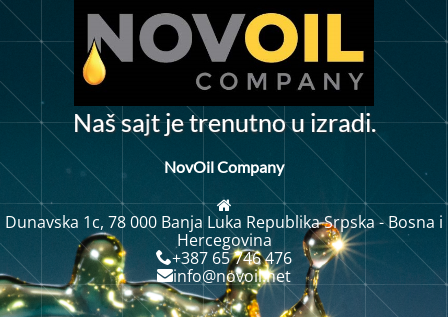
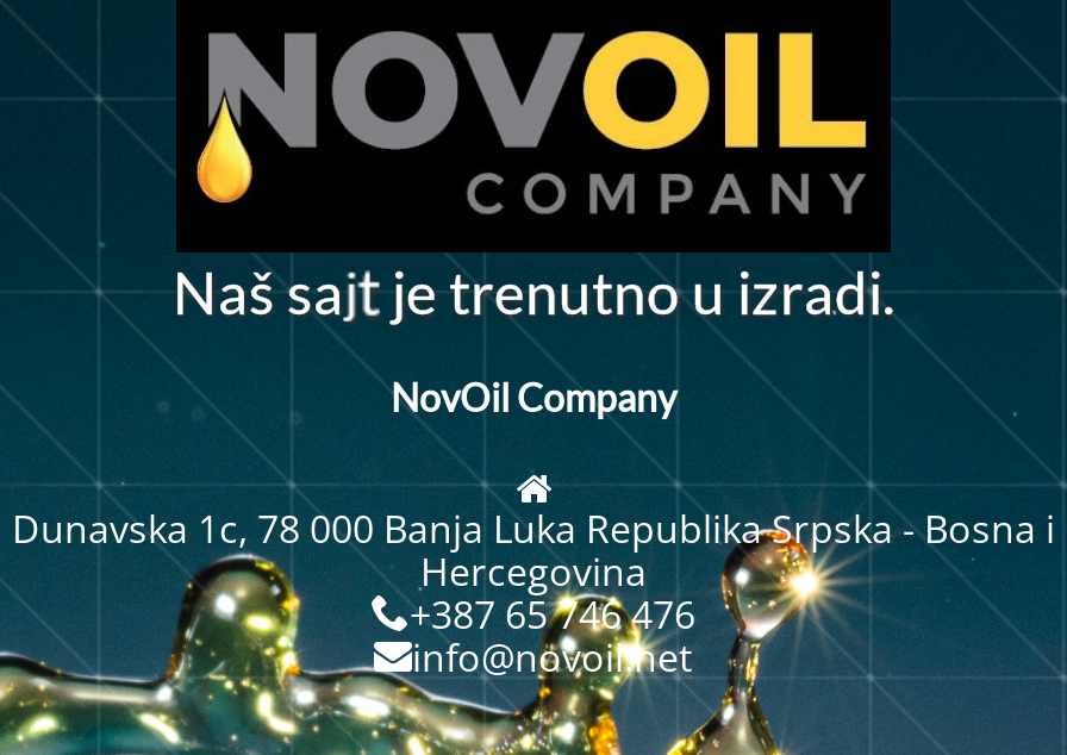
[72,106,375,137] Naš sajt j e trenutno u i zradi. -> [173,253,894,328] Naš sa | j e trenu t no u i ra i.

